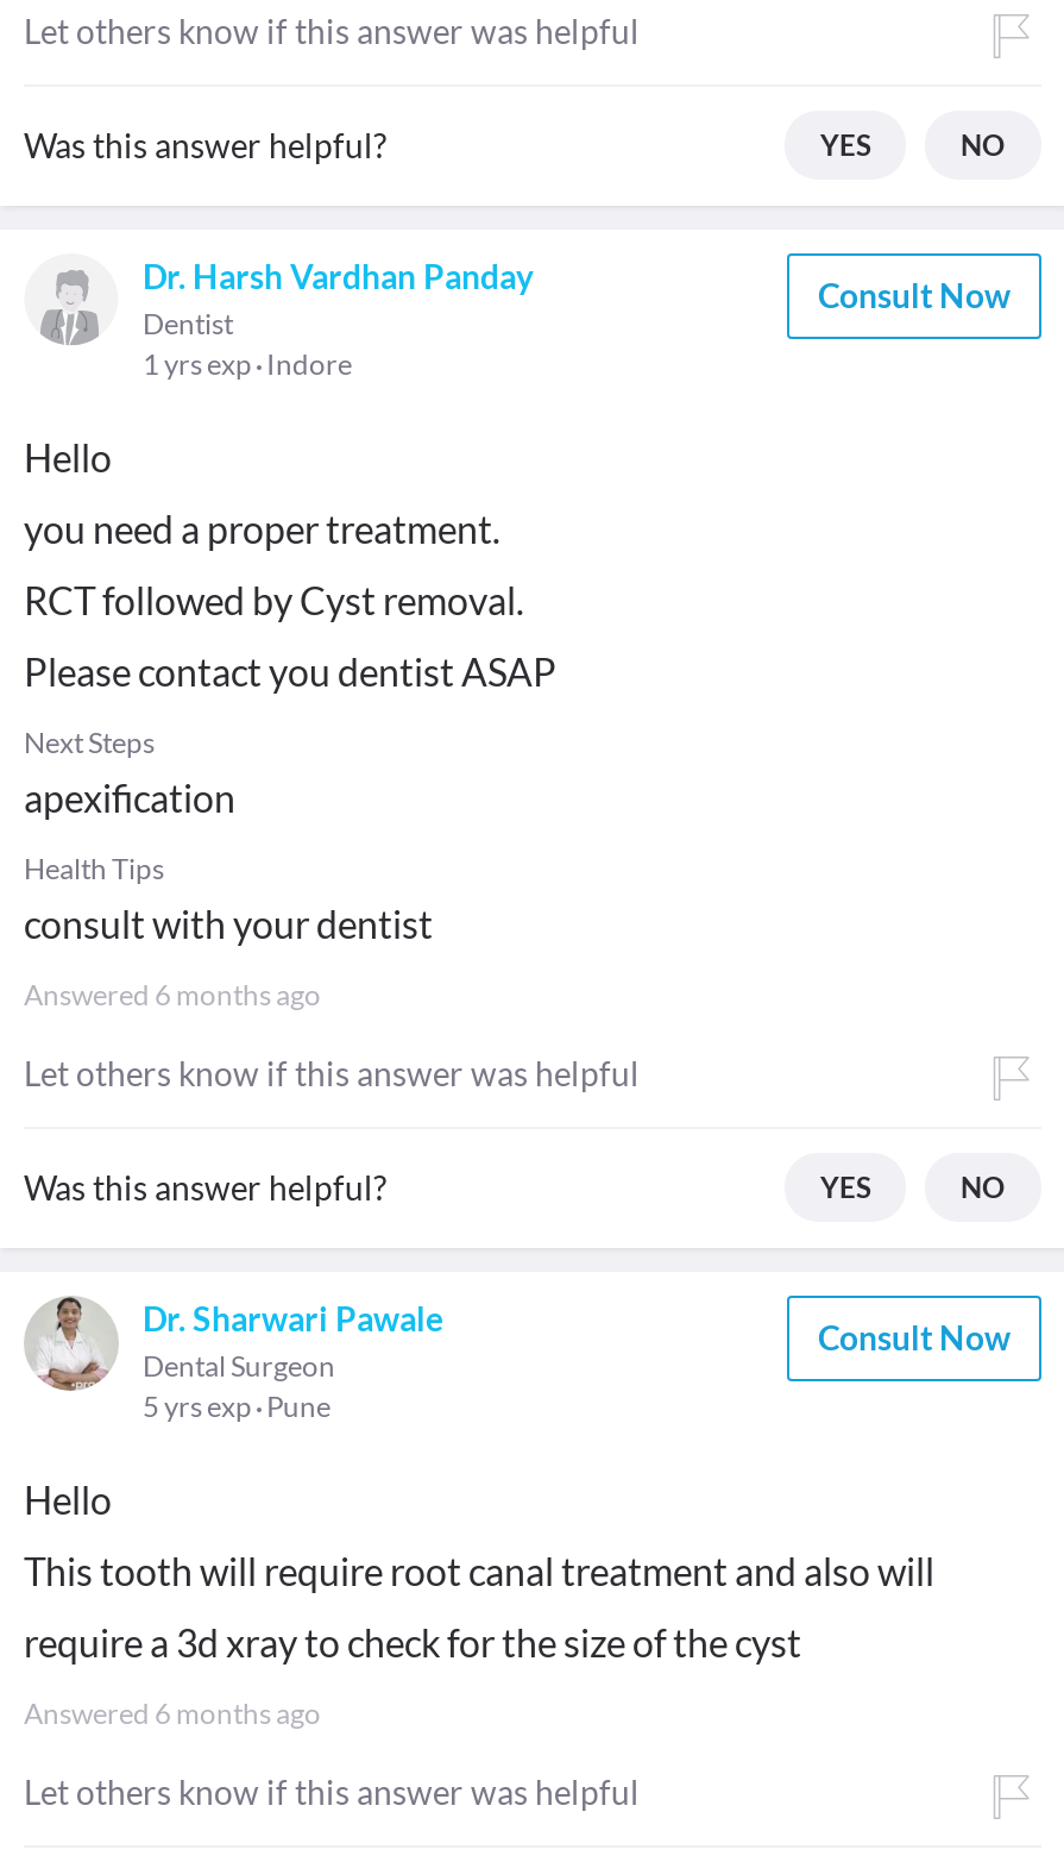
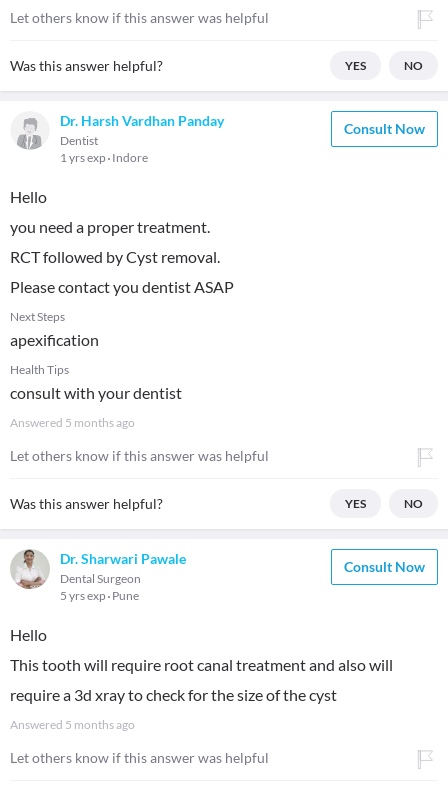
[24,977,321,1012] Answered 6 months ago -> [10,415,135,430] Answered 5 months ago
[24,1695,321,1731] Answered 6 months ago -> [10,717,135,732] Answered 5 months ago

